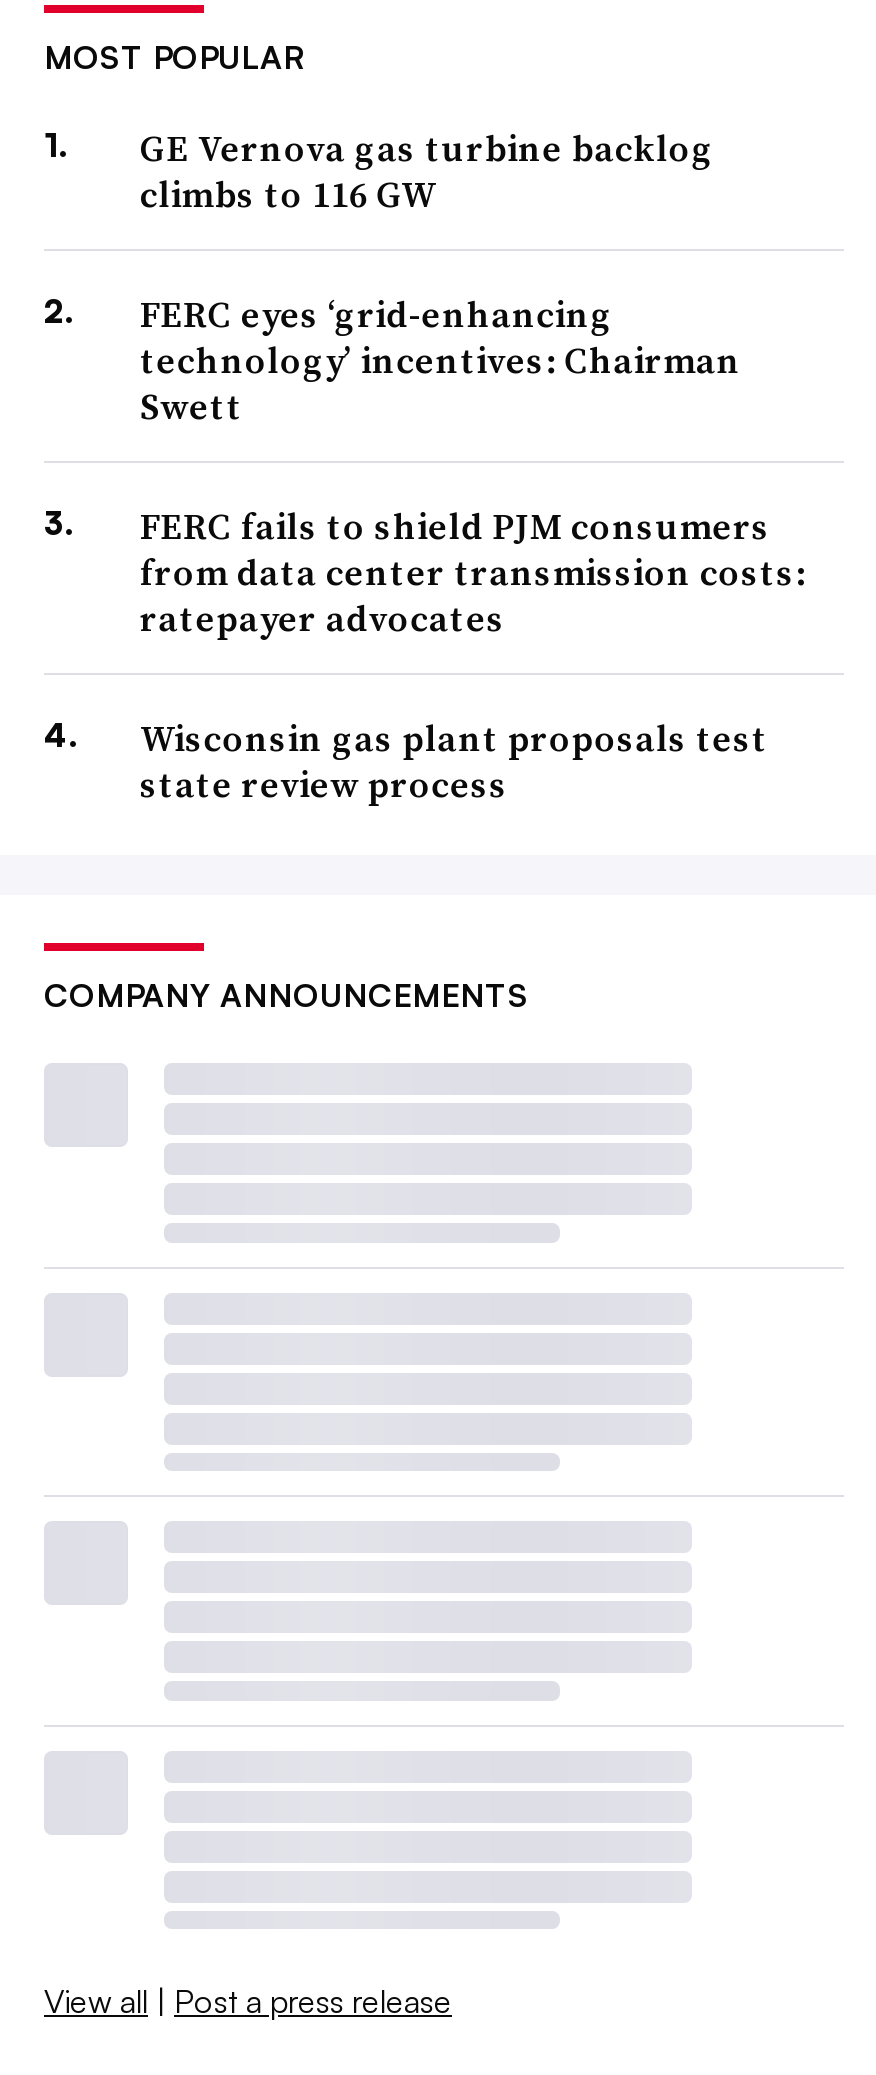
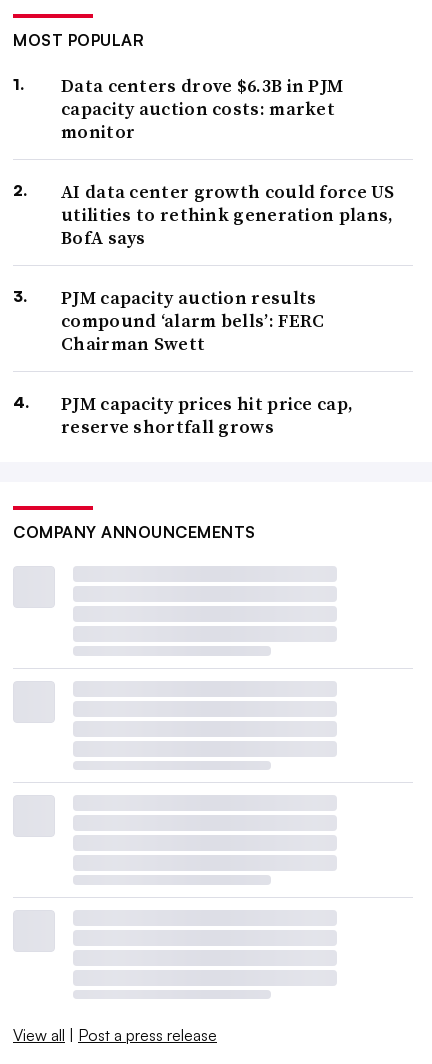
[140,123,714,219] GE Vernova gas turbine backlog | climbs to 116 GW -> [61,73,343,144] Data centers drove $6.3B in PJM | capacity auction costs: market | monitor
[140,289,741,431] FERC eyes ‘grid-enhancing | technology’ incentives: Chairman | Swett -> [61,179,395,250] AI data center growth could force US | utilities to rethink generation plans, | BofA says
[140,501,806,643] FERC fails to shield PJM consumers | from data center transmission costs: | ratepayer advocates -> [61,285,324,356] PJM capacity auction results | compound ‘alarm bells’: FERC | Chairman Swett
[140,713,768,809] Wisconsin gas plant proposals test | state review process -> [61,391,353,439] PJM capacity prices hit price cap, | reserve shortfall grows

